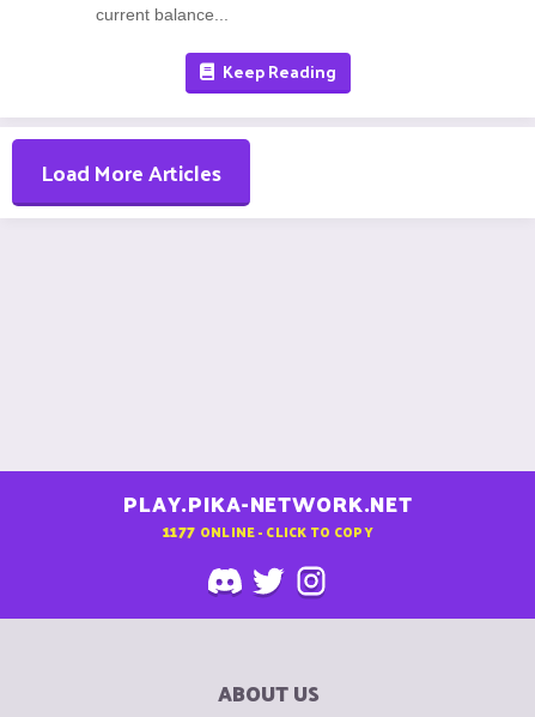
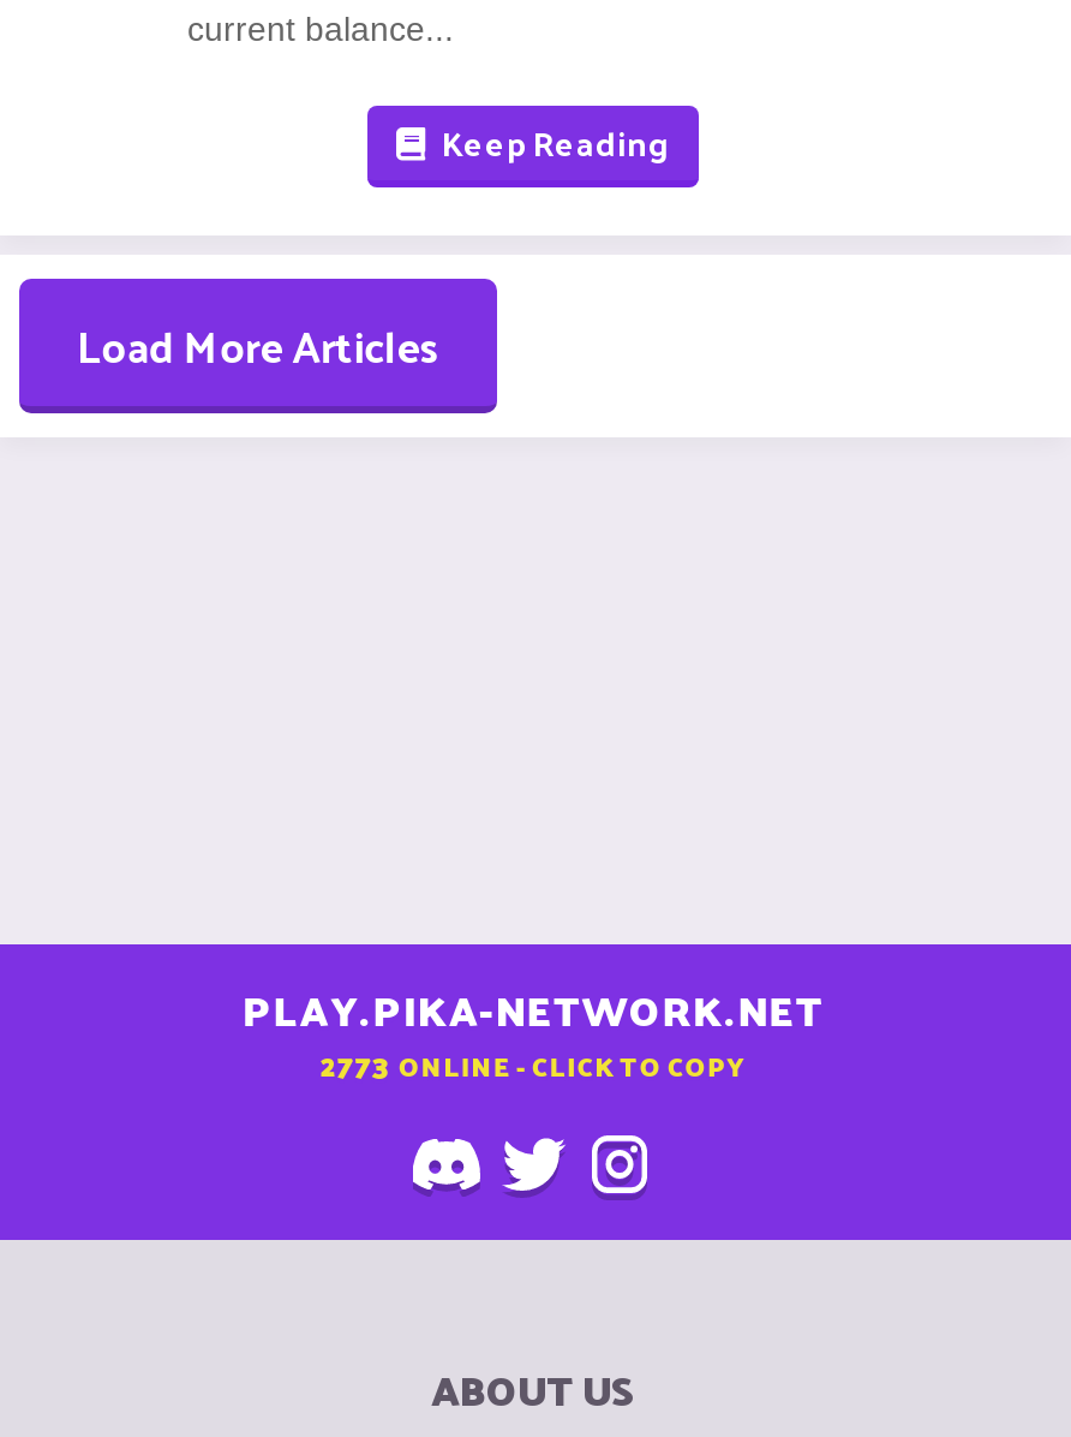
[163,517,373,545] 1177 ONLINE - CLICK TO COPY -> [319,1036,747,1092] 2773 ONLINE - CLICK TO COPY

